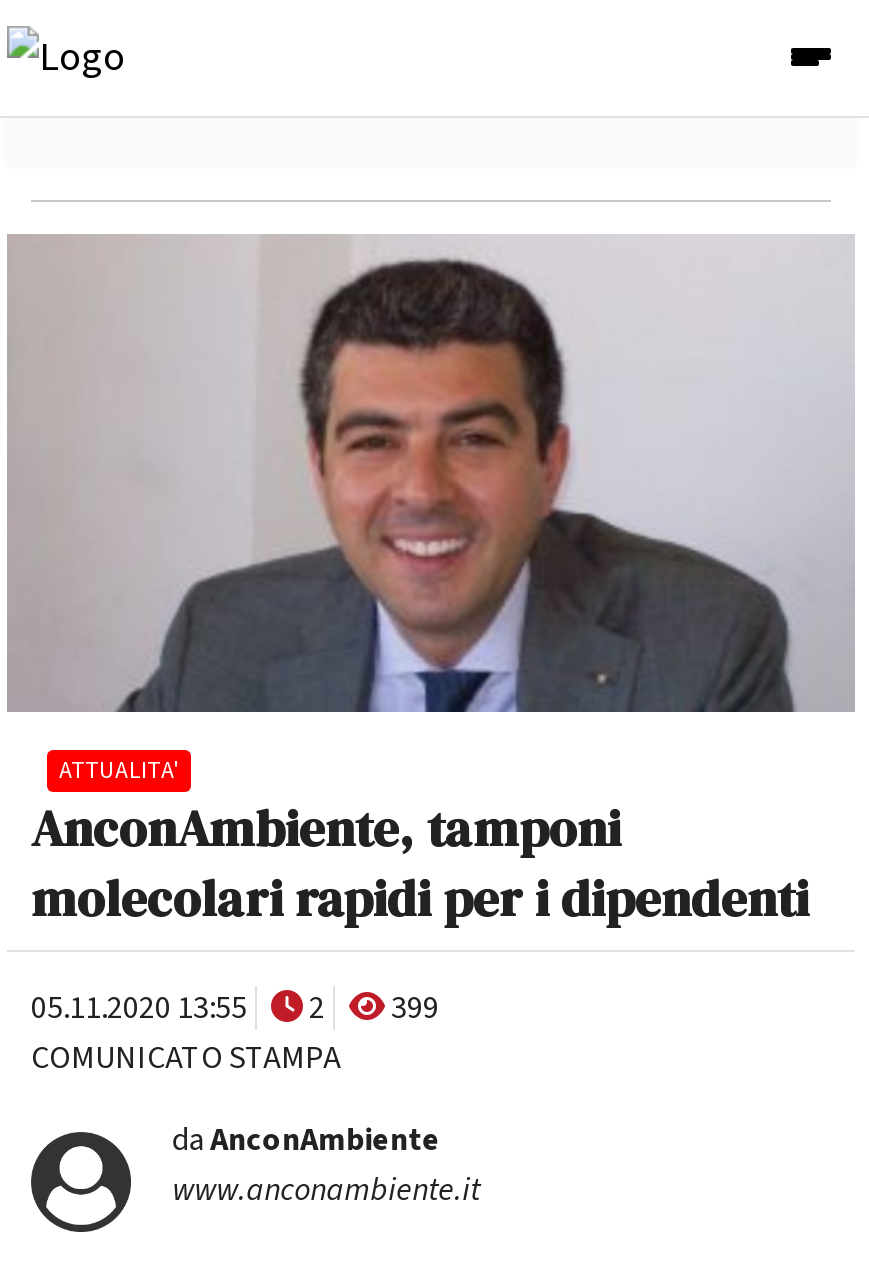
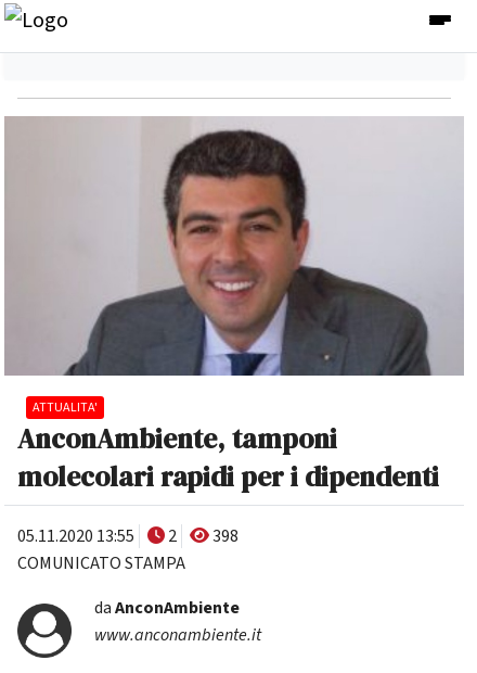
[31,986,439,1030] 05.11.2020 13:55 2 399 -> [17,524,238,548] 05.11.2020 13:55 2 398

